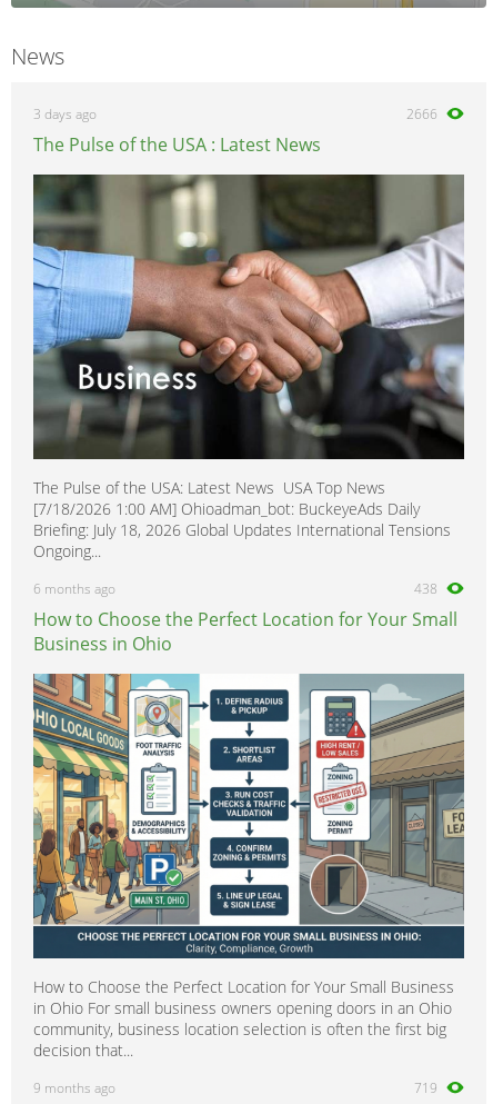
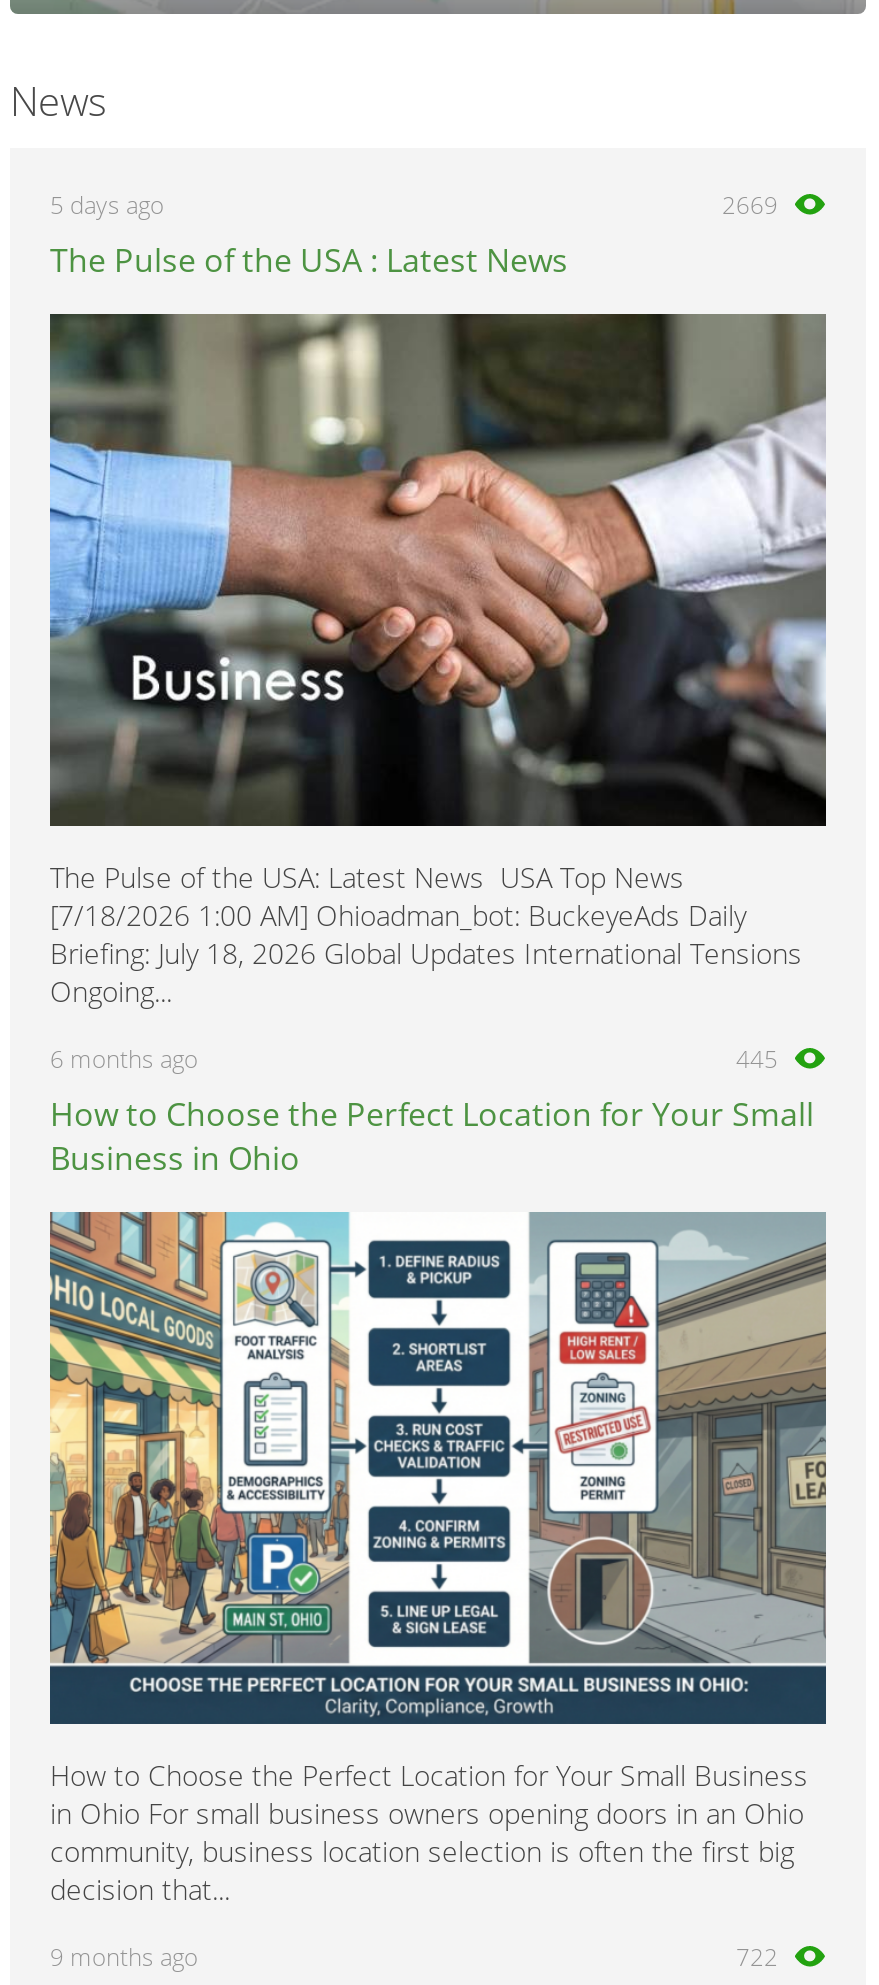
[33,105,97,123] 3 days ago -> [50,188,164,222] 5 days ago
[406,105,437,123] 2666 -> [722,188,778,222] 2669
[414,579,437,598] 438 -> [736,1042,778,1076] 445
[414,1079,437,1098] 719 -> [736,1940,778,1974] 722

